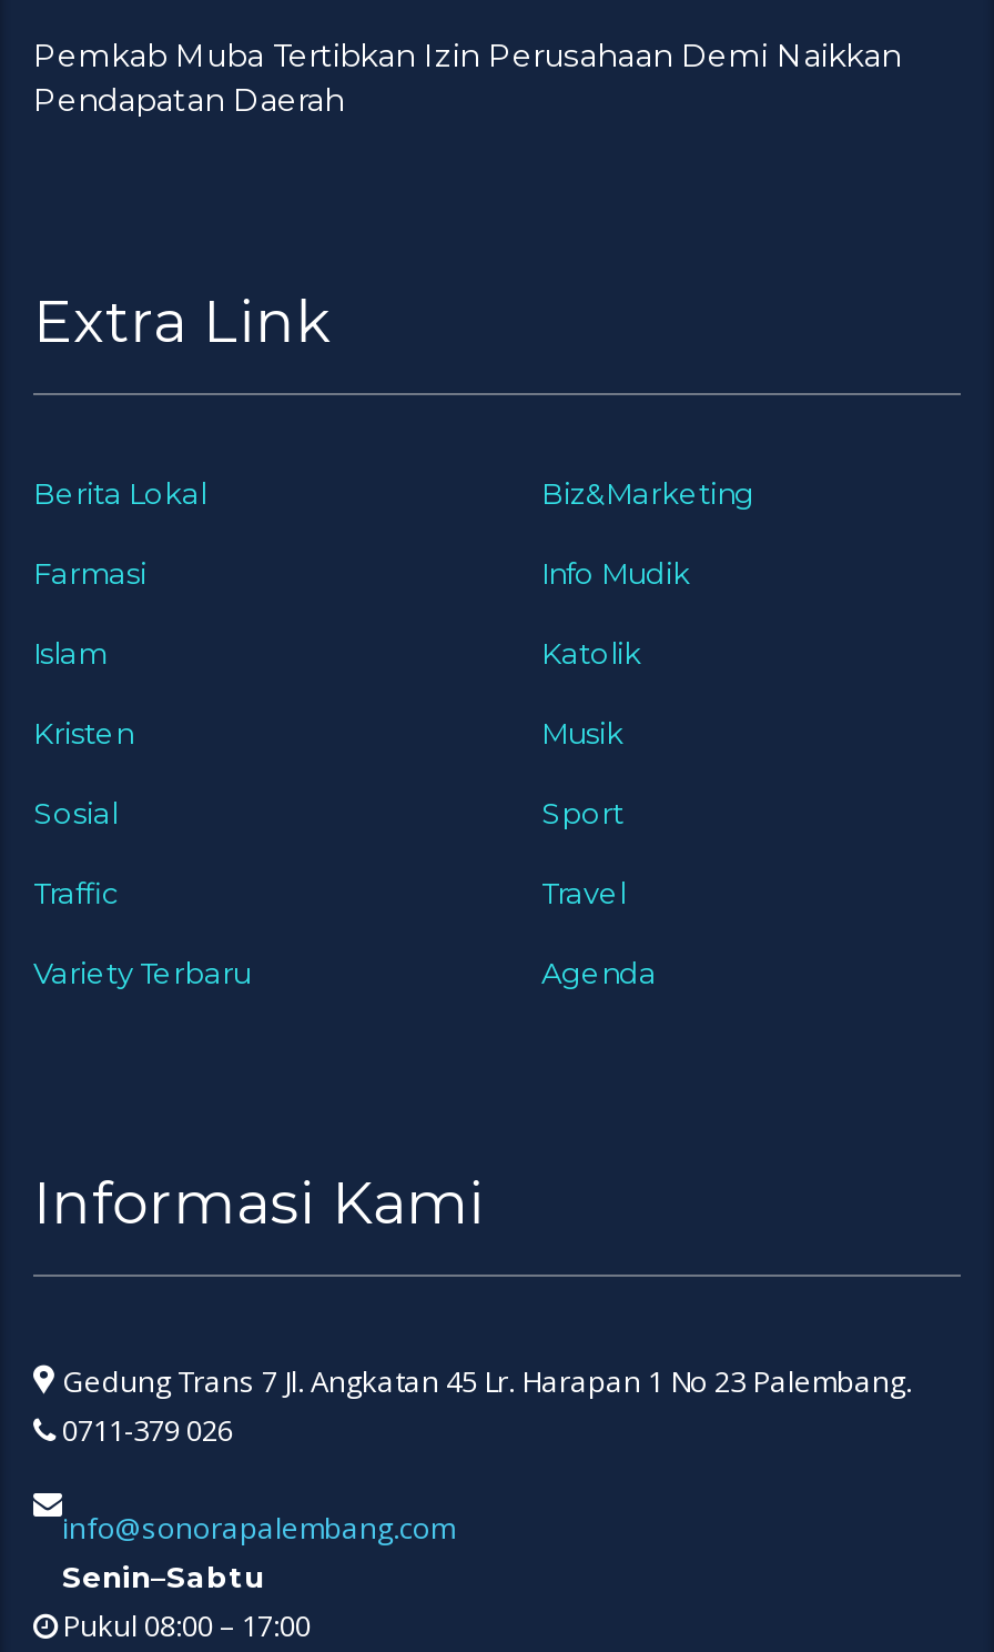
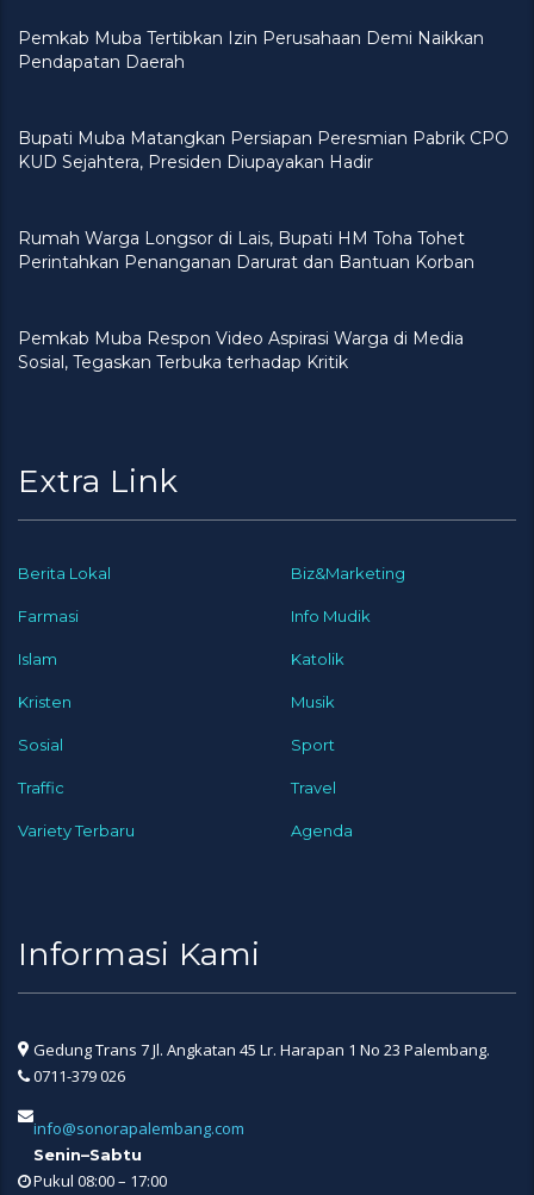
none -> [18,127,509,172] Bupati Muba Matangkan Persiapan Peresmian Pabrik CPO | KUD Sejahtera, Presiden Diupayakan Hadir
none -> [18,227,474,272] Rumah Warga Longsor di Lais, Bupati HM Toha Tohet | Perintahkan Penanganan Darurat dan Bantuan Korban
none -> [18,327,464,372] Pemkab Muba Respon Video Aspirasi Warga di Media | Sosial, Tegaskan Terbuka terhadap Kritik

